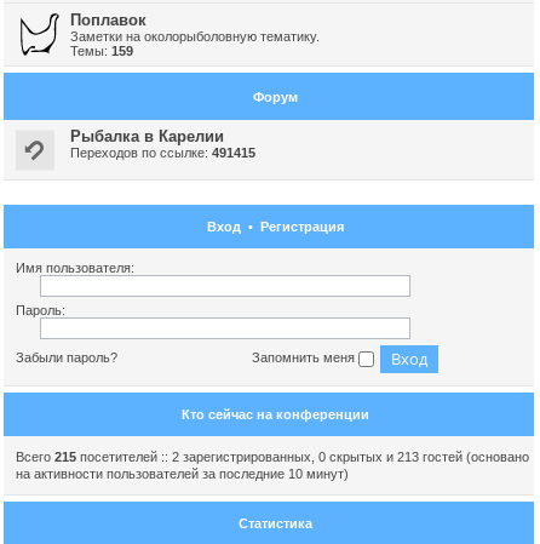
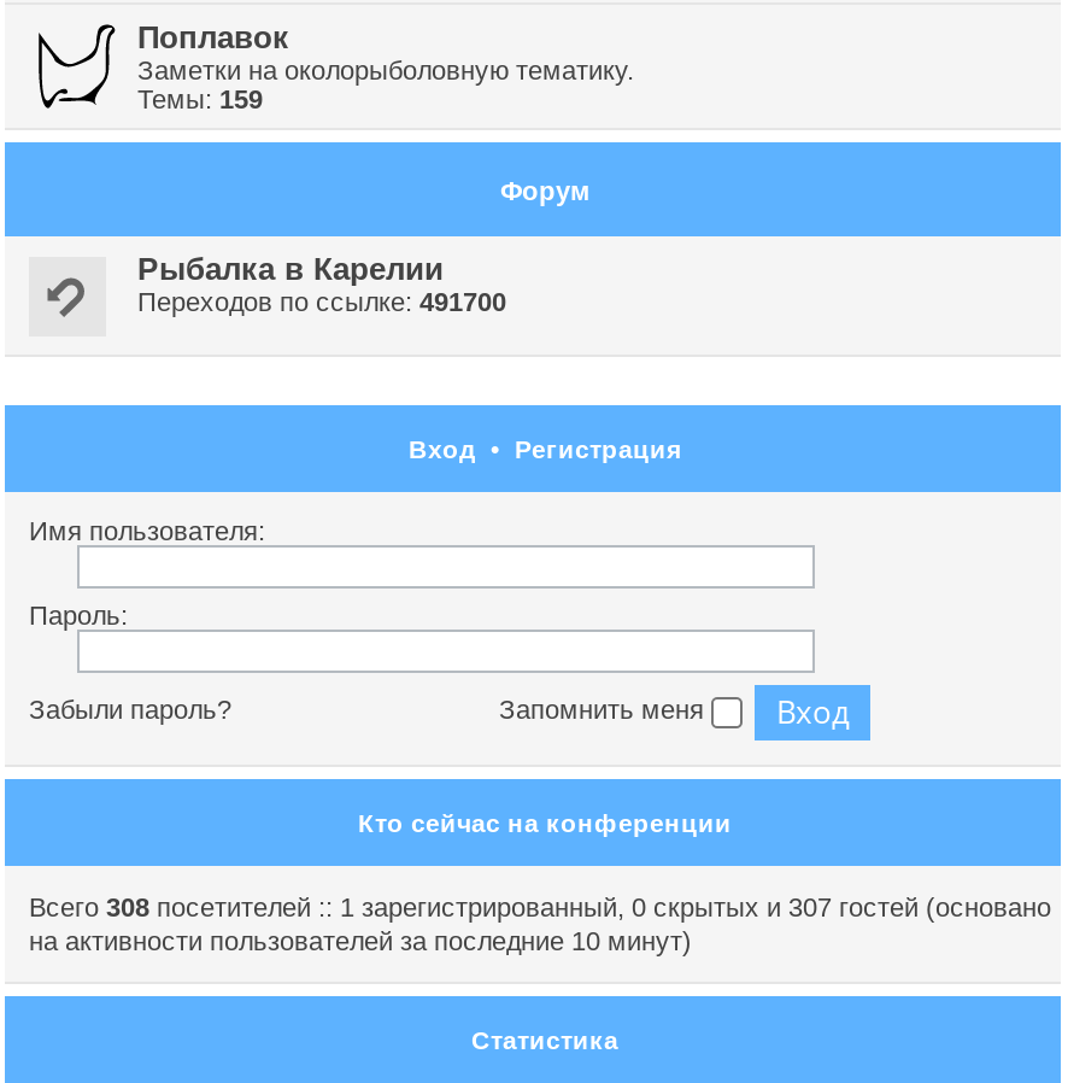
[70,146,255,160] Переходов по ссылке: 491415 -> [137,287,506,316] Переходов по ссылке: 491700
[16,450,529,464] Всего 215 посетителей :: 2 зарегистрированных, 0 скрытых и 213 гостей (основано -> [29,893,1051,922] Всего 308 посетителей :: 1 зарегистрированный, 0 скрытых и 307 гостей (основано

